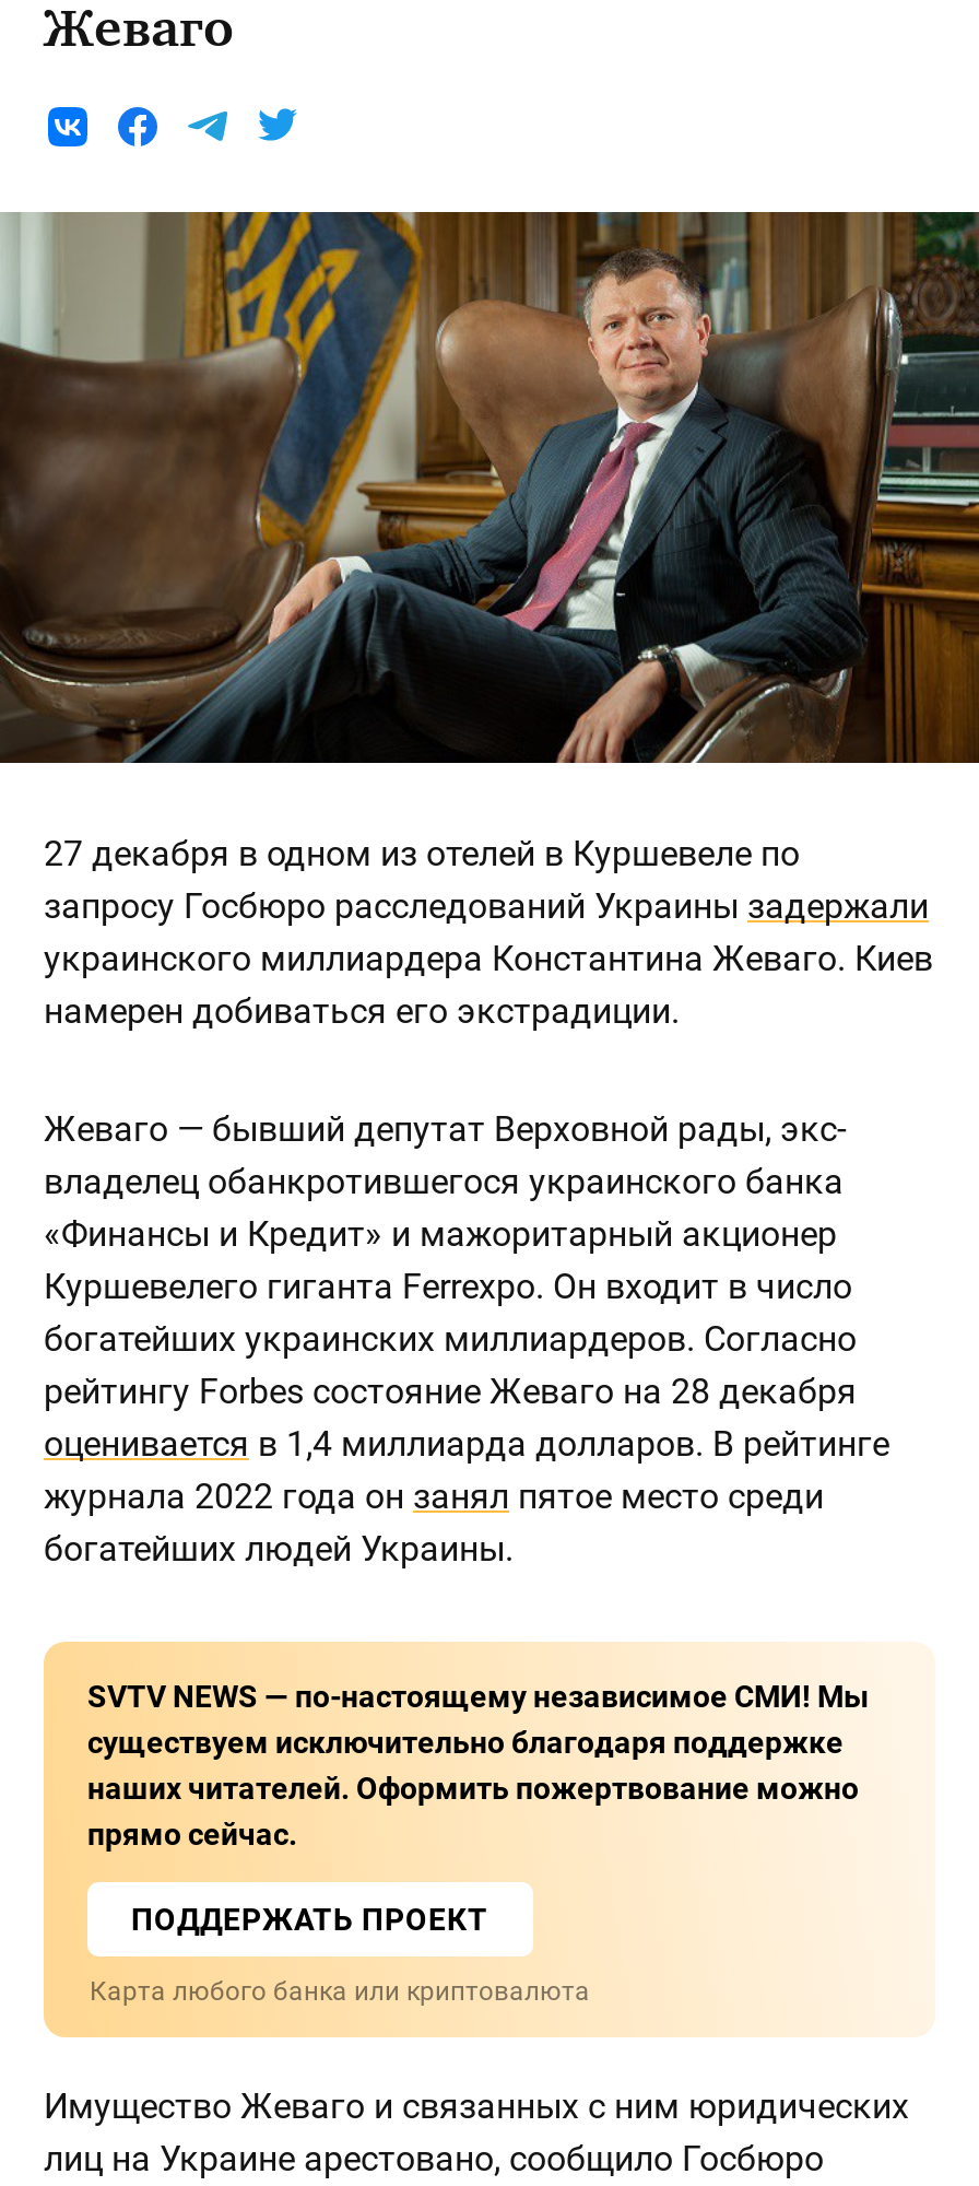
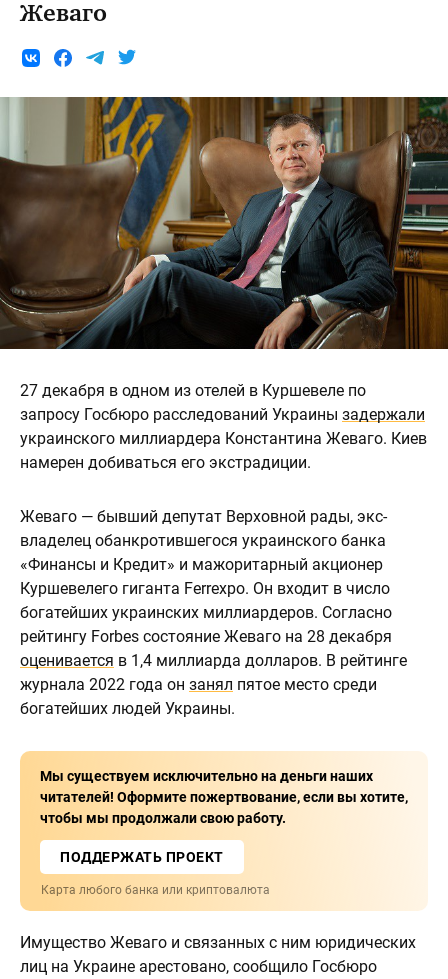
[87,1679,870,1852] SVTV NEWS — по-настоящему независимое СМИ! Мы | существуем исключительно благодаря поддержке | наших читателей. Оформить пожертвование можно | прямо сейчас. -> [40,768,408,826] Мы существуем исключительно на деньги наших | читателей! Оформите пожертвование, если вы хотите, | чтобы мы продолжали свою работу.

